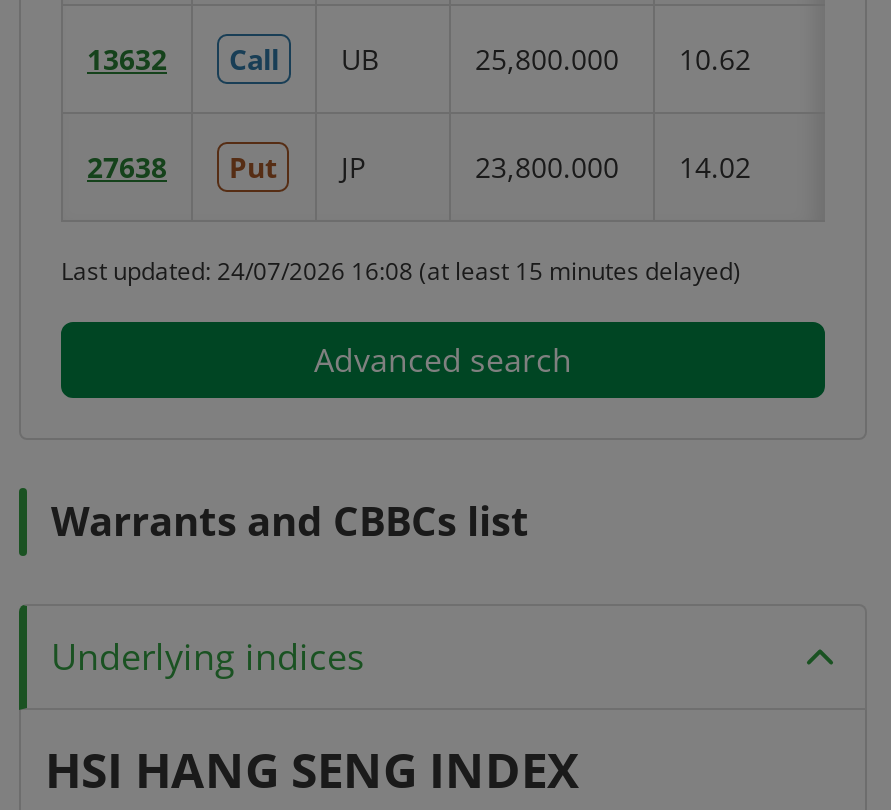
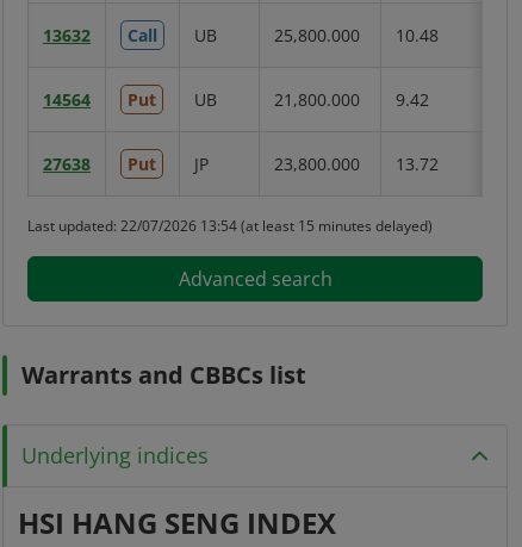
[679,40,751,78] 10.62 -> [43,24,439,111] 10.48 | 14564 | Put | UB | 21,800.000 | 9.42
[475,148,751,186] 23,800.000 14.02 -> [274,153,439,175] 23,800.000 13.72
[61,254,741,288] Last updated: 24/07/2026 16:08 (at least 15 minutes delayed) -> [27,216,433,236] Last updated: 22/07/2026 13:54 (at least 15 minutes delayed)

